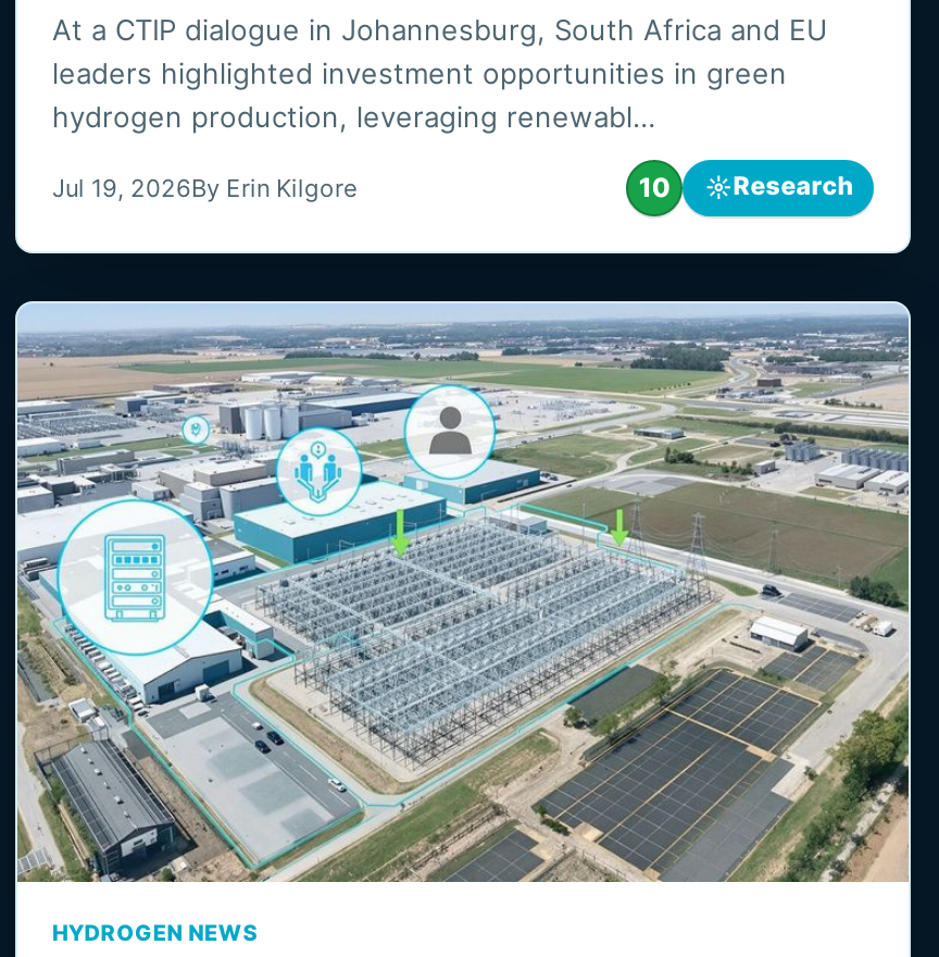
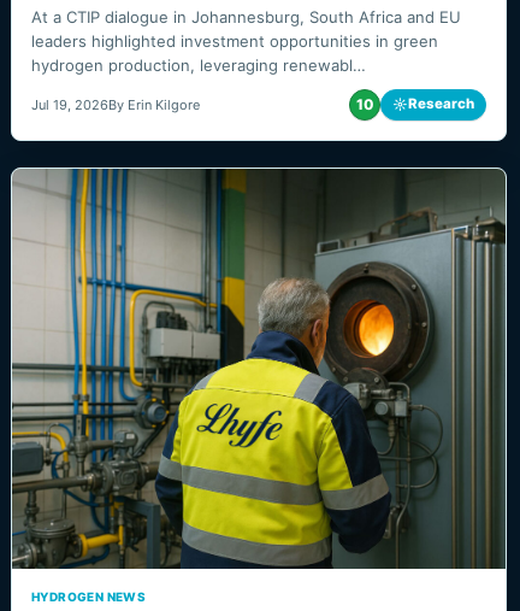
[15,301,911,884] [image] -> [11,168,507,570] [image]

